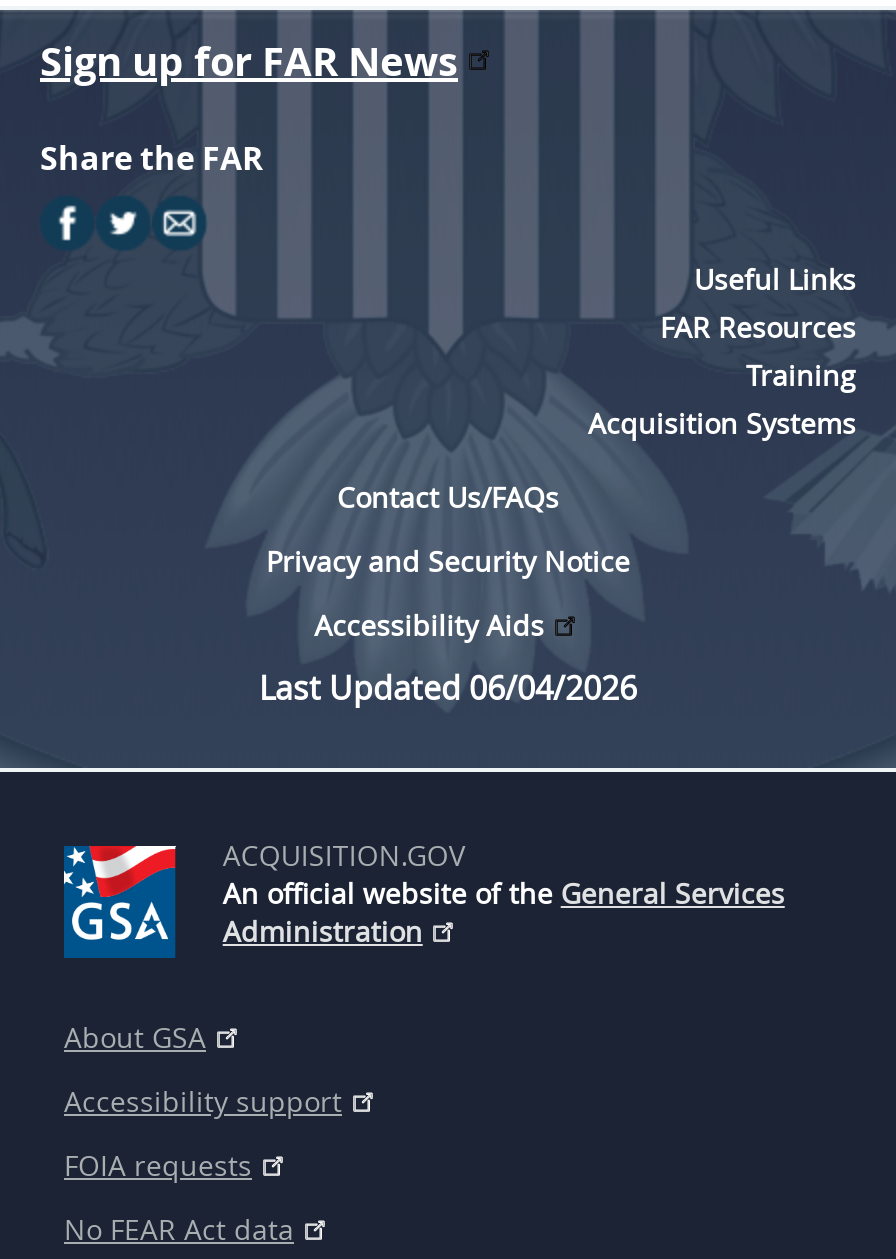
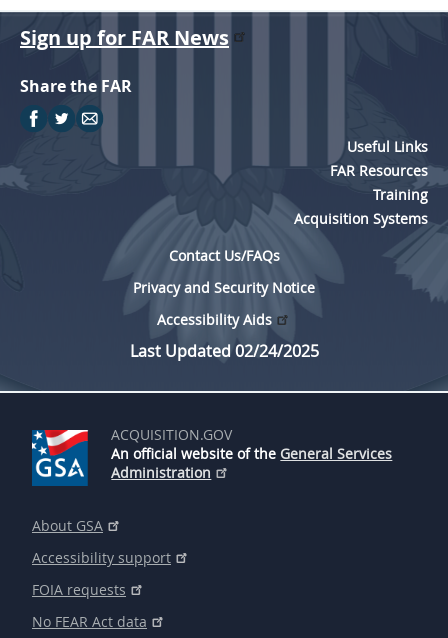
[259,666,637,710] Last Updated 06/04/2026 -> [129,340,318,362] Last Updated 02/24/2025

